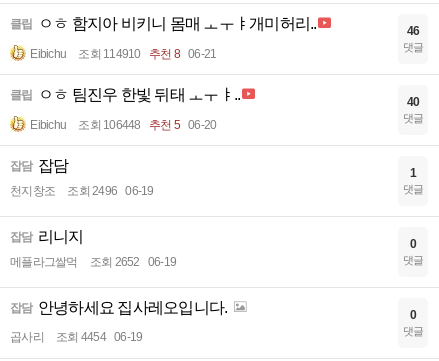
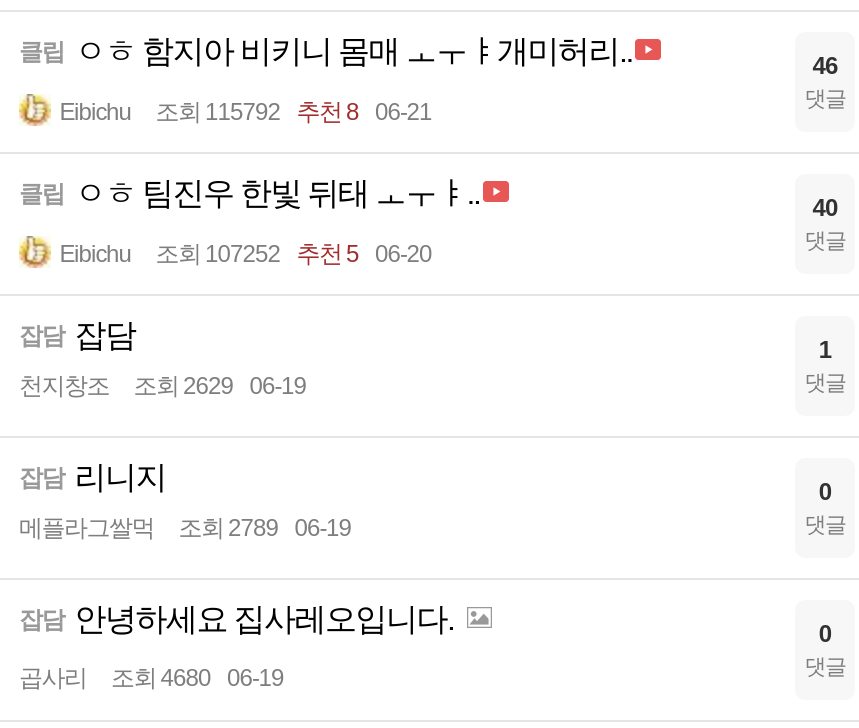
[30,47,216,61] Eibichu 조회 114910 추천 8 06-21 -> [59,98,431,126] Eibichu 조회 115792 추천 8 06-21
[30,118,216,132] Eibichu 조회 106448 추천 5 06-20 -> [59,240,431,268] Eibichu 조회 107252 추천 5 06-20
[10,184,153,198] 천지창조 조회 2496 06-19 -> [19,372,306,400] 천지창조 조회 2629 06-19
[10,255,176,269] 메플라그쌀먹 조회 2652 06-19 -> [19,514,351,542] 메플라그쌀먹 조회 2789 06-19
[10,330,142,344] 곱사리 조회 4454 06-19 -> [19,664,283,692] 곱사리 조회 4680 06-19

